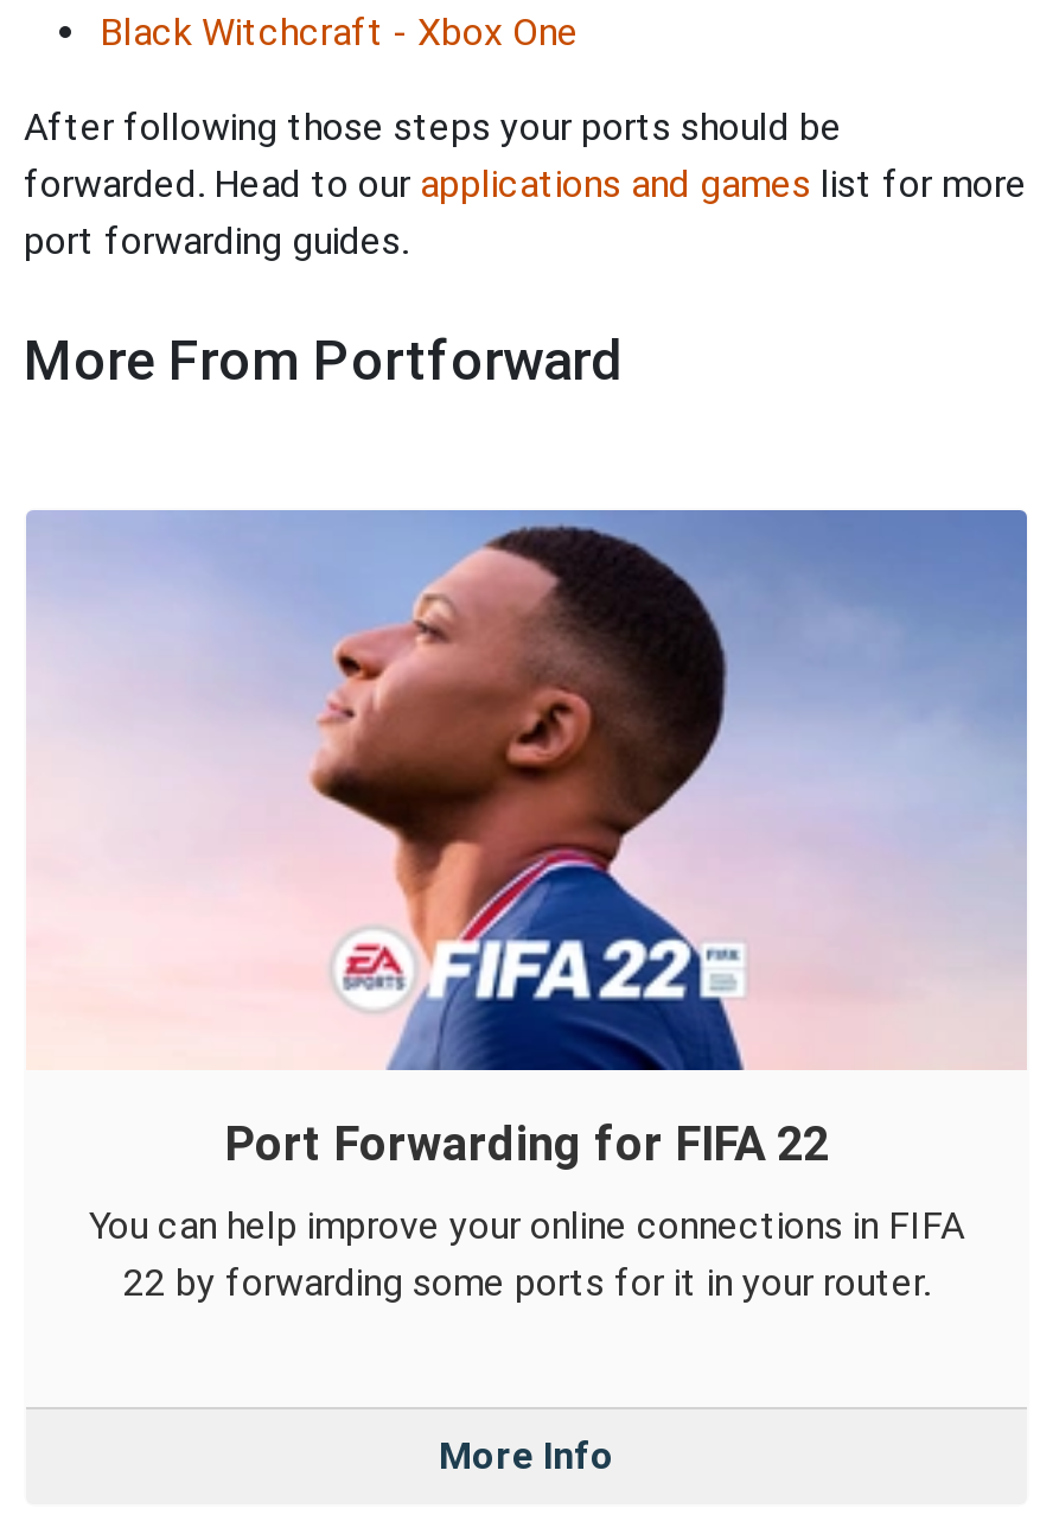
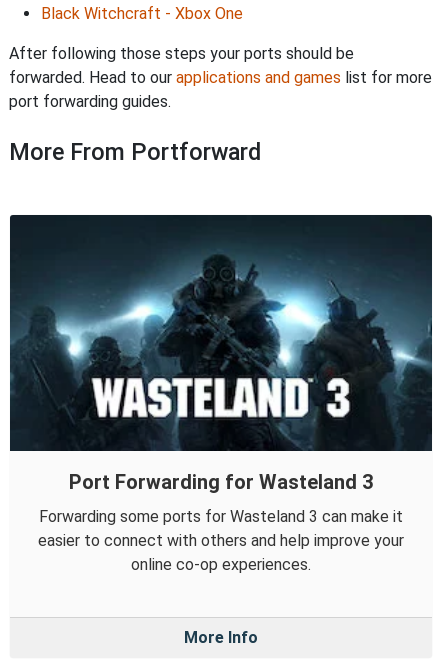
[26,508,1029,1172] [image] | Port Forwarding for FIFA 22 -> [9,214,433,494] [image] | Port Forwarding for Wasteland 3
[89,1203,964,1305] You can help improve your online connections in FIFA | 22 by forwarding some ports for it in your router. -> [38,507,404,574] Forwarding some ports for Wasteland 3 can make it | easier to connect with others and help improve your | online co-op experiences.

